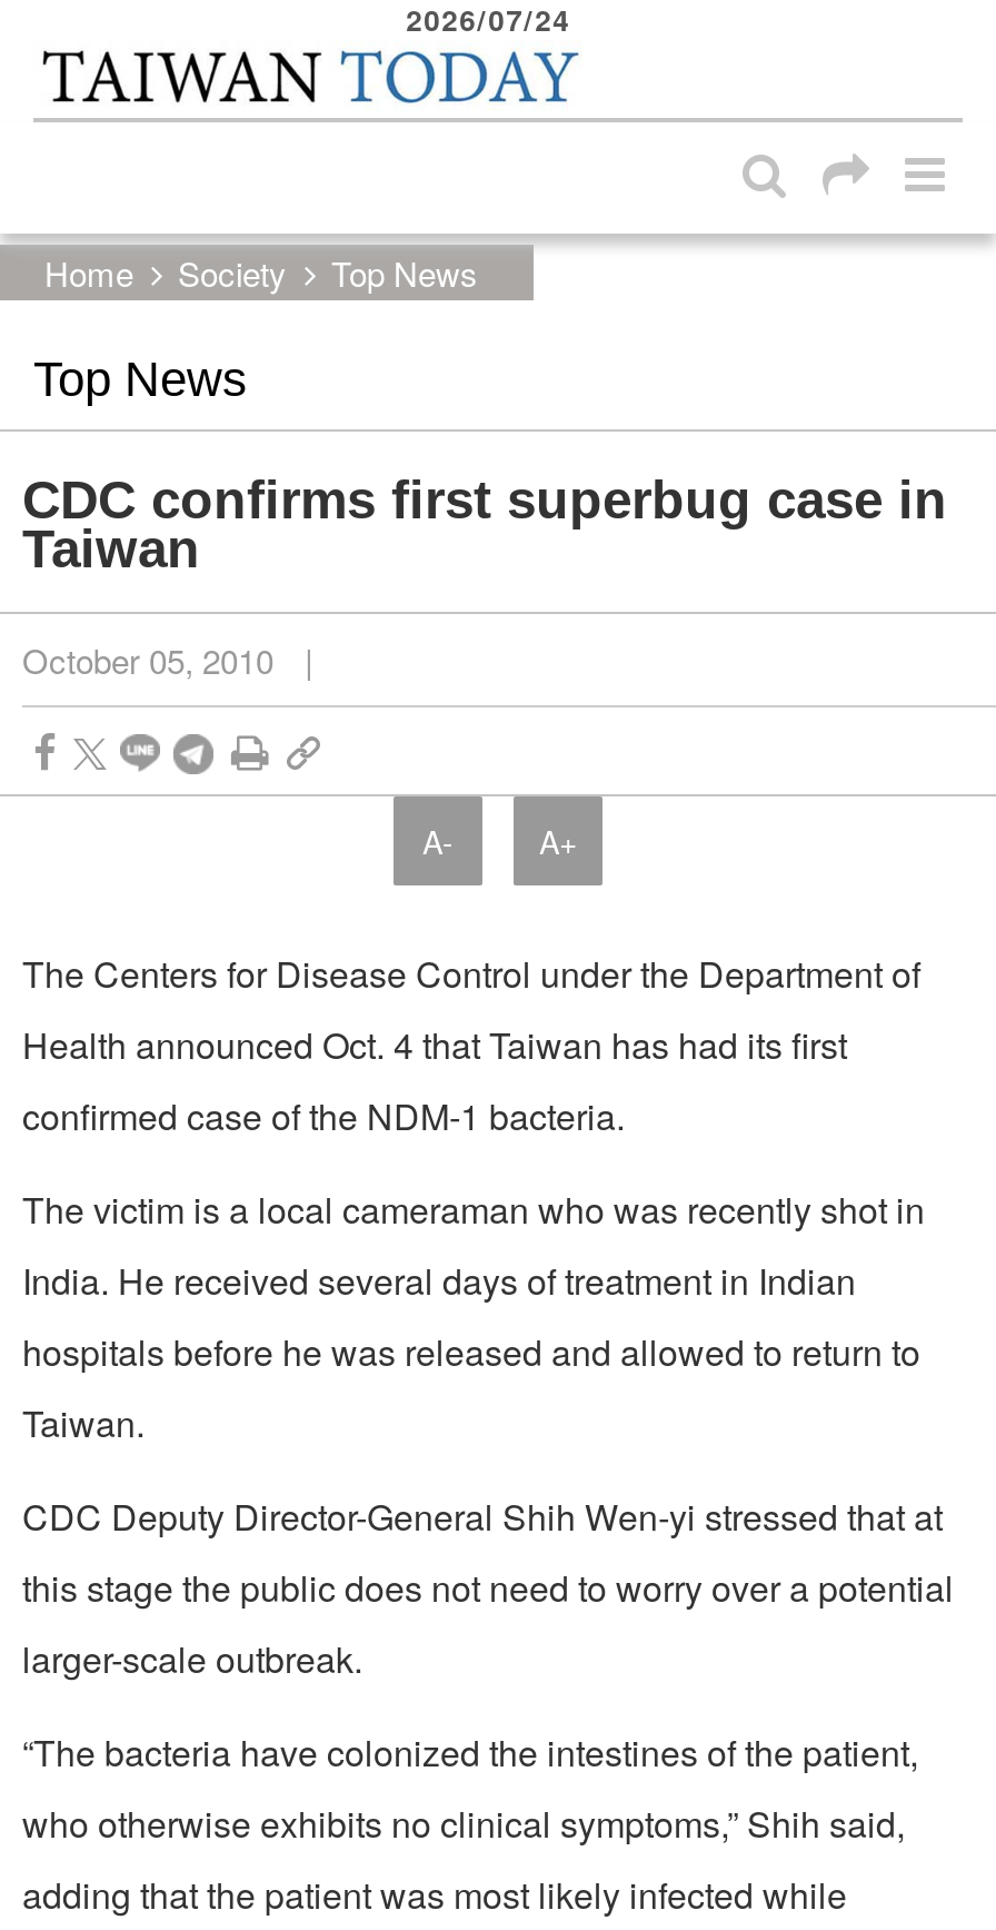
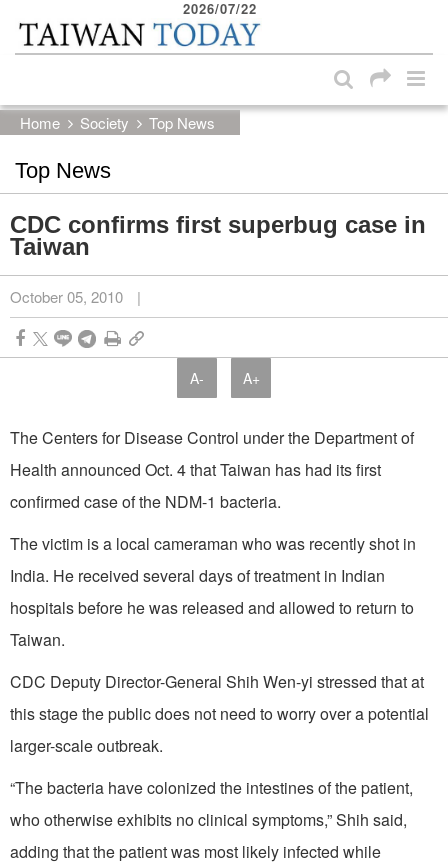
[406,0,570,40] 2026/07/24 -> [183,0,257,18] 2026/07/22

